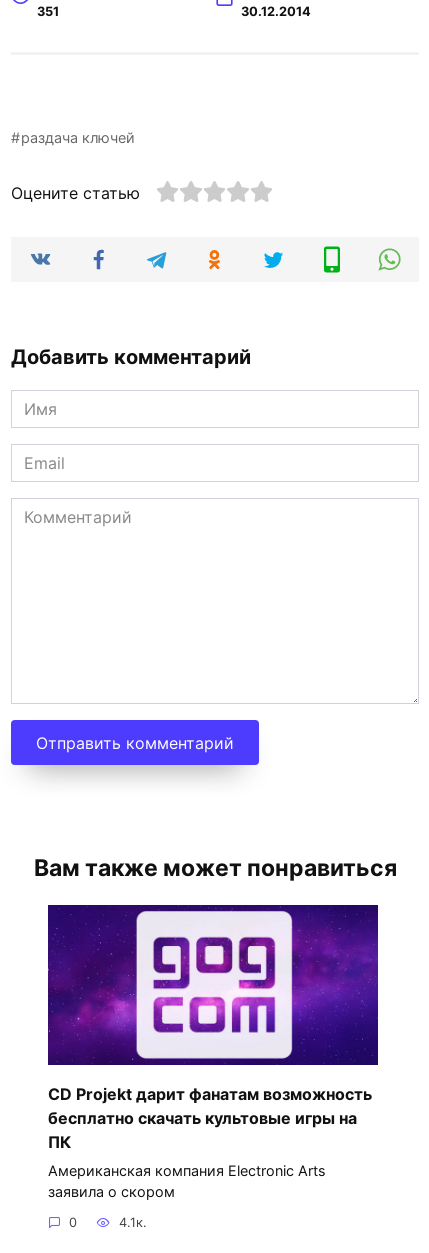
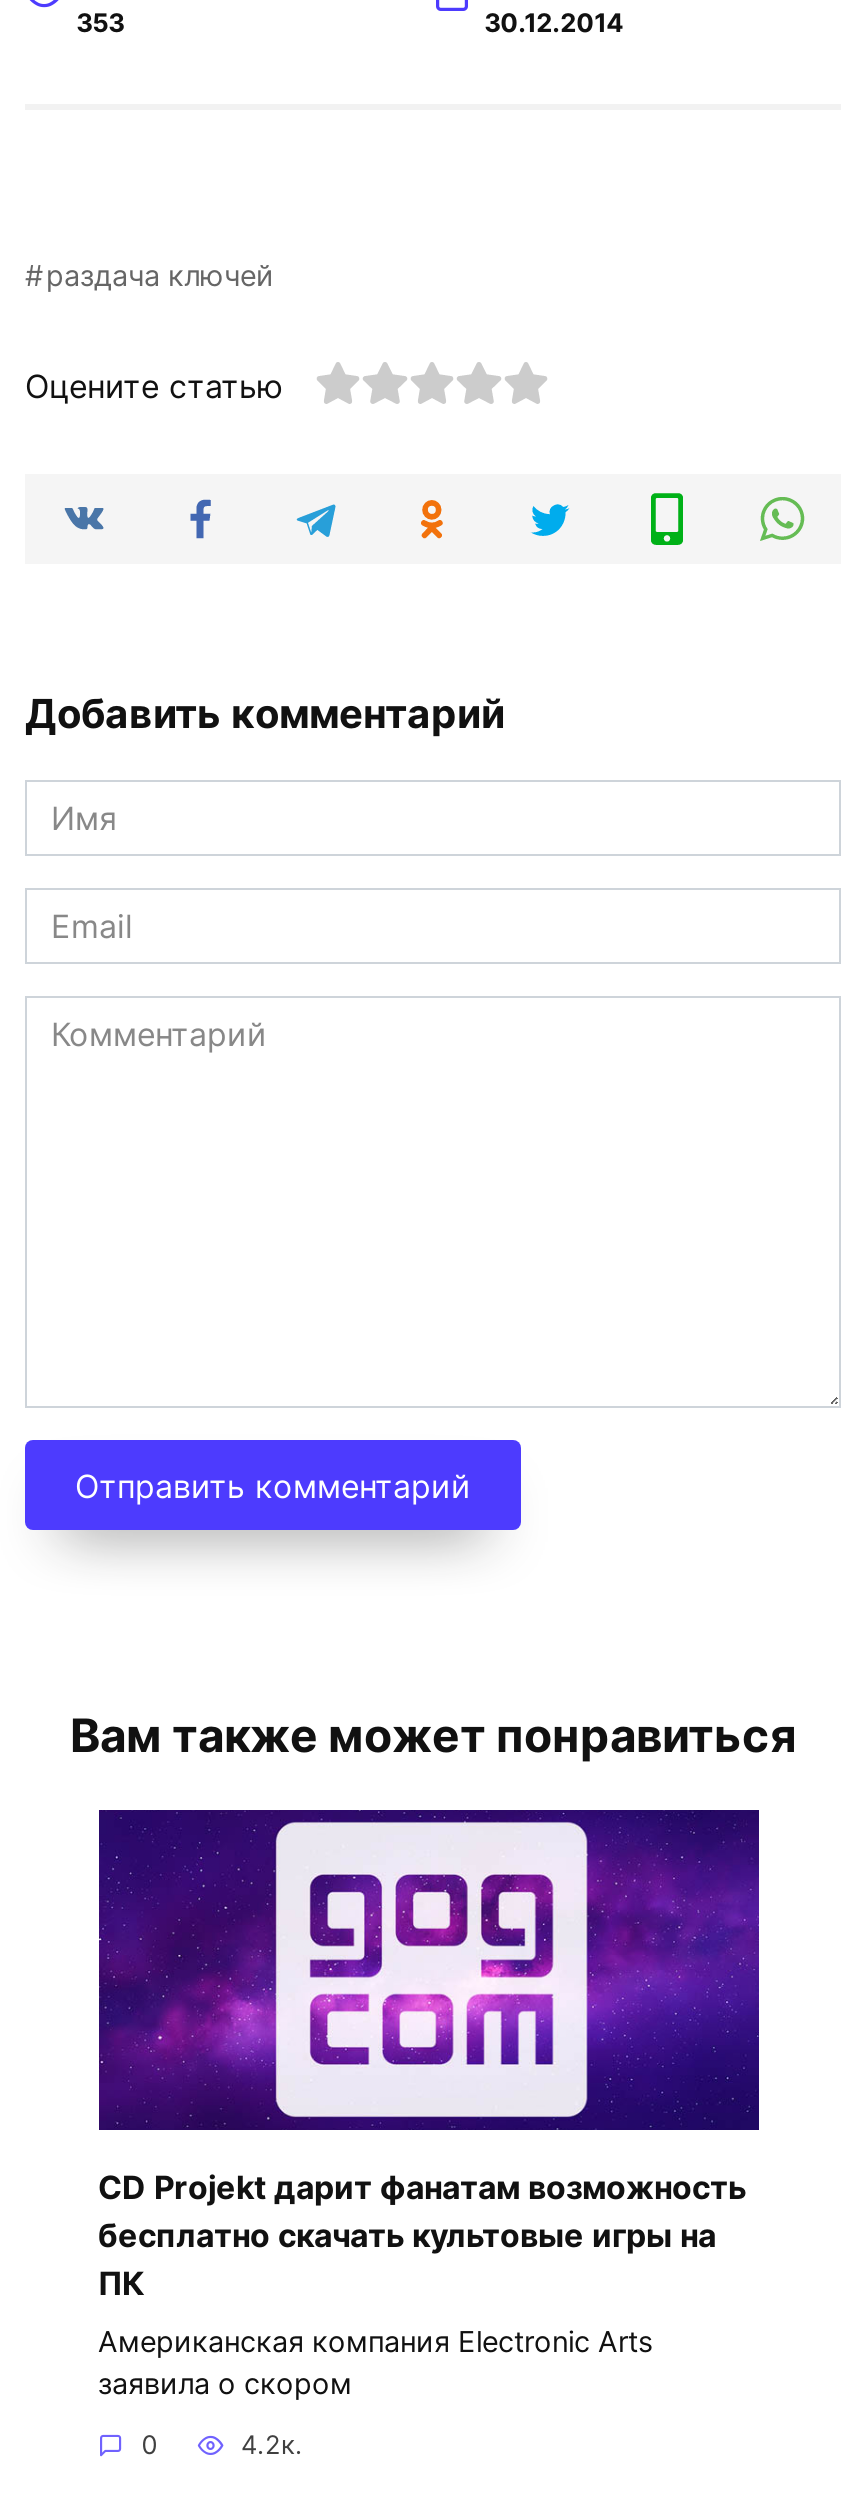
[37,4,59,19] 351 -> [76,8,124,38] 353
[119,1215,147,1230] 4.1к. -> [241,2430,303,2460] 4.2к.

